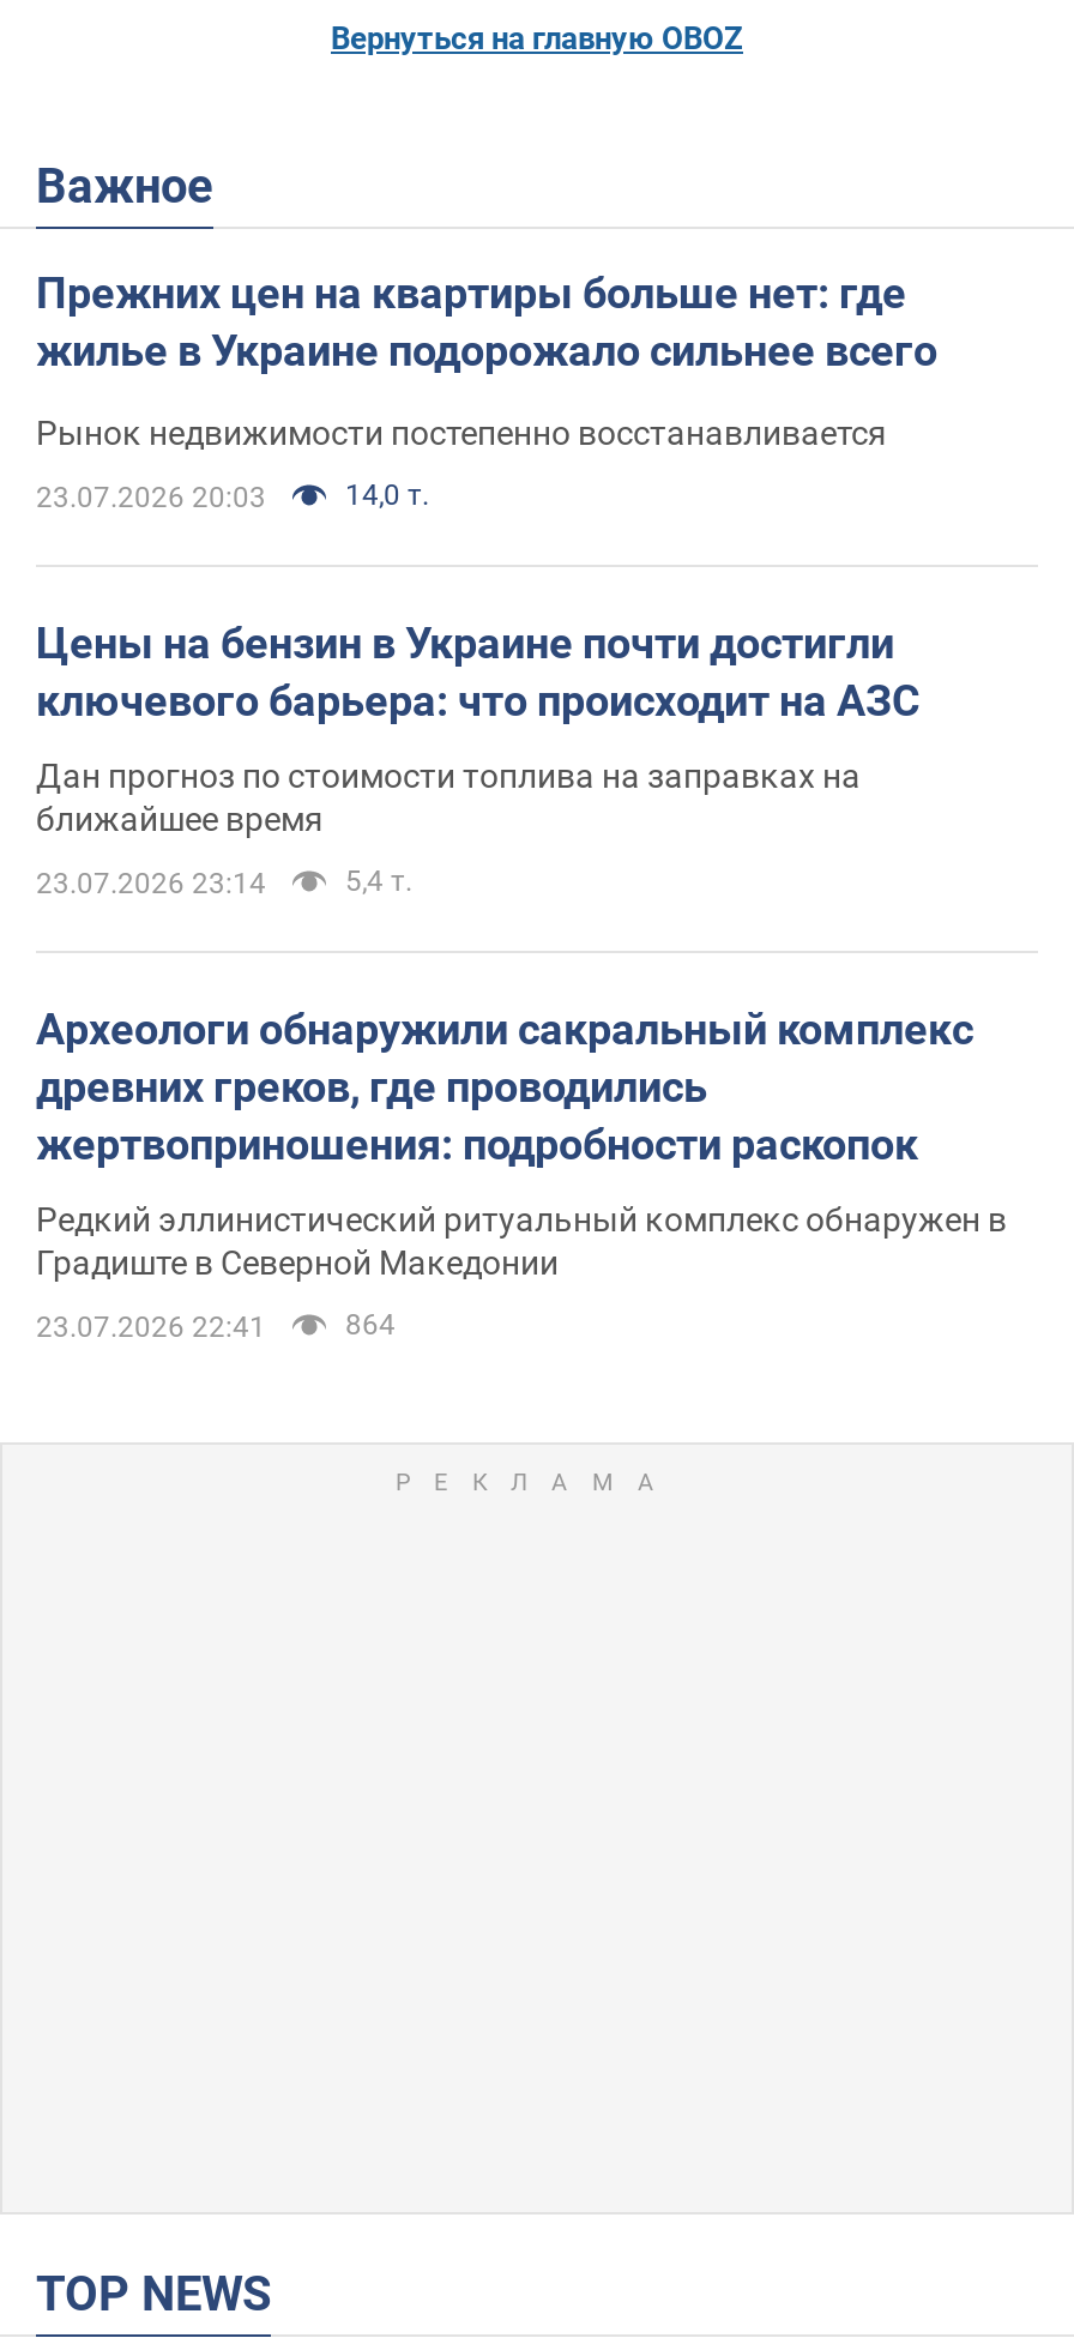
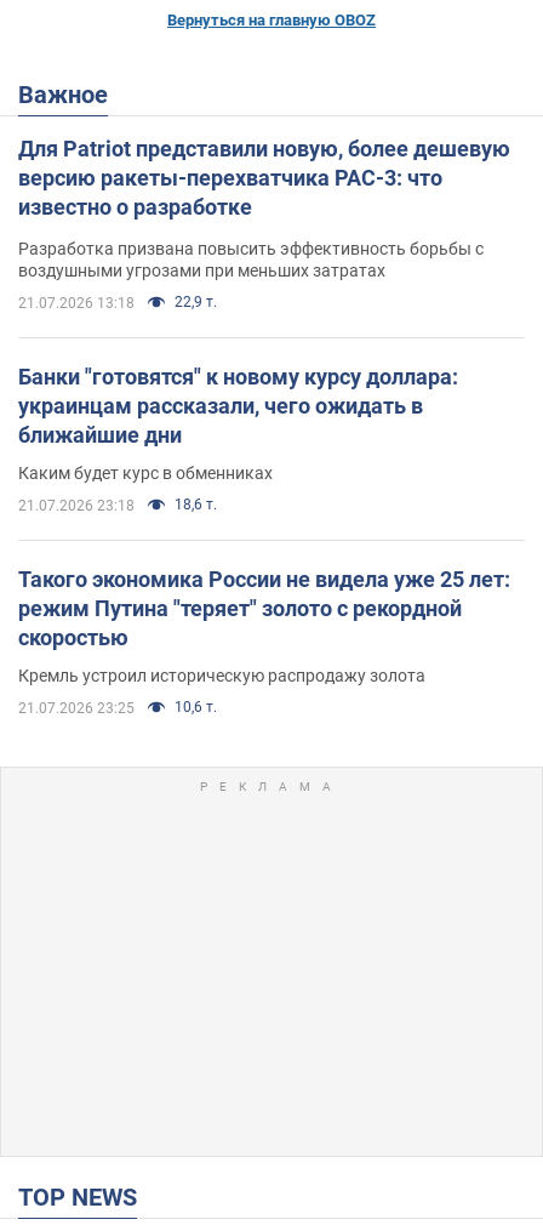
[36,267,937,375] Прежних цен на квартиры больше нет: где | жилье в Украине подорожало сильнее всего -> [18,135,510,219] Для Patriot представили новую, более дешевую | версию ракеты-перехватчика PAC-3: что | известно о разработке
[36,413,887,451] Рынок недвижимости постепенно восстанавливается -> [18,239,484,280] Разработка призвана повысить эффективность борьбы с | воздушными угрозами при меньших затратах
[36,478,429,514] 23.07.2026 20:03 | 14,0 т. -> [18,293,217,311] 21.07.2026 13:18 | 22,9 т.
[36,617,921,725] Цены на бензин в Украине почти достигли | ключевого барьера: что происходит на АЗС -> [18,363,458,447] Банки "готовятся" к новому курсу доллара: | украинцам рассказали, чего ожидать в | ближайшие дни
[36,756,861,837] Дан прогноз по стоимости топлива на заправках на | ближайшее время -> [18,463,273,482] Каким будет курс в обменниках
[36,864,412,900] 23.07.2026 23:14 | 5,4 т. -> [18,496,217,514] 21.07.2026 23:18 | 18,6 т.
[36,1003,973,1168] Археологи обнаружили сакральный комплекс | древних греков, где проводились | жертвоприношения: подробности раскопок -> [18,566,510,650] Такого экономика России не видела уже 25 лет: | режим Путина "теряет" золото с рекордной | скоростью
[36,1199,1007,1281] Редкий эллинистический ритуальный комплекс обнаружен в | Градиште в Северной Македонии -> [18,666,425,685] Кремль устроил историческую распродажу золота
[36,1307,396,1343] 23.07.2026 22:41 | 864 -> [18,698,217,716] 21.07.2026 23:25 | 10,6 т.

